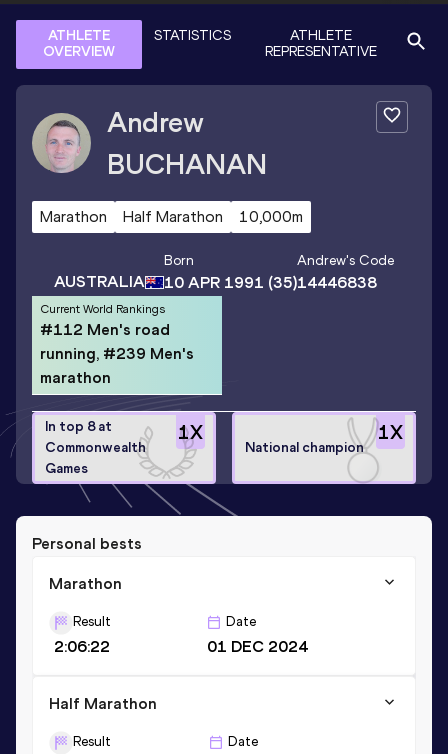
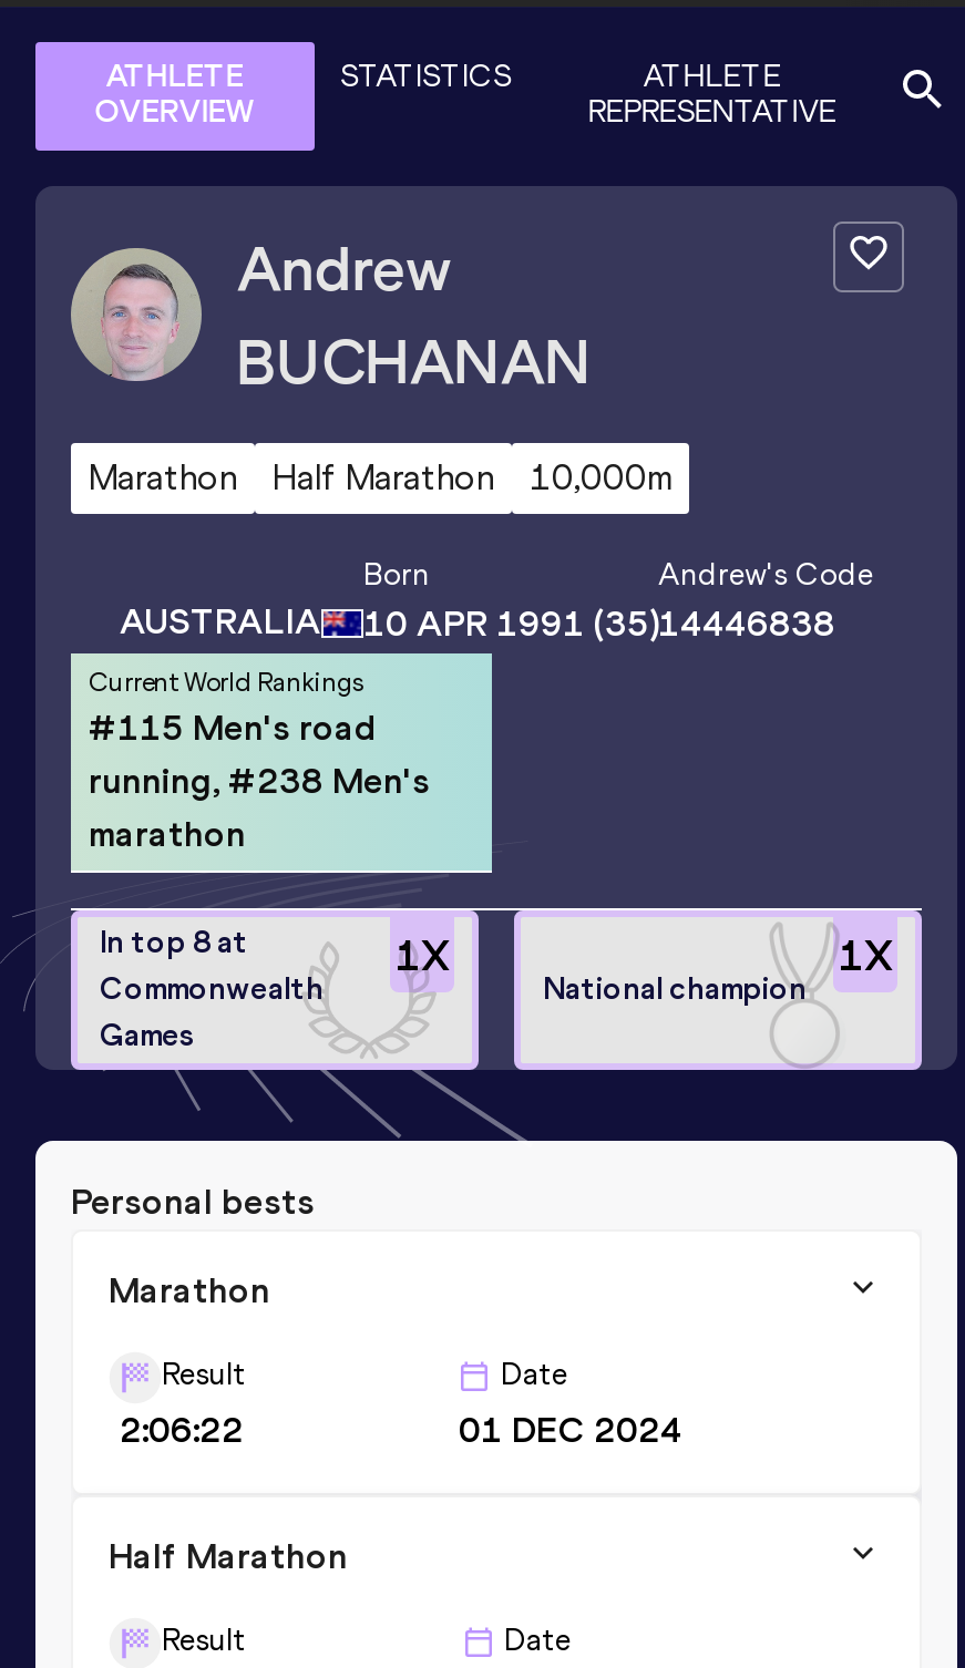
[40,319,170,338] #112 Men's road -> [89,706,377,748] #115 Men's road
[40,343,194,362] running, #239 Men's -> [89,759,430,801] running, #238 Men's

